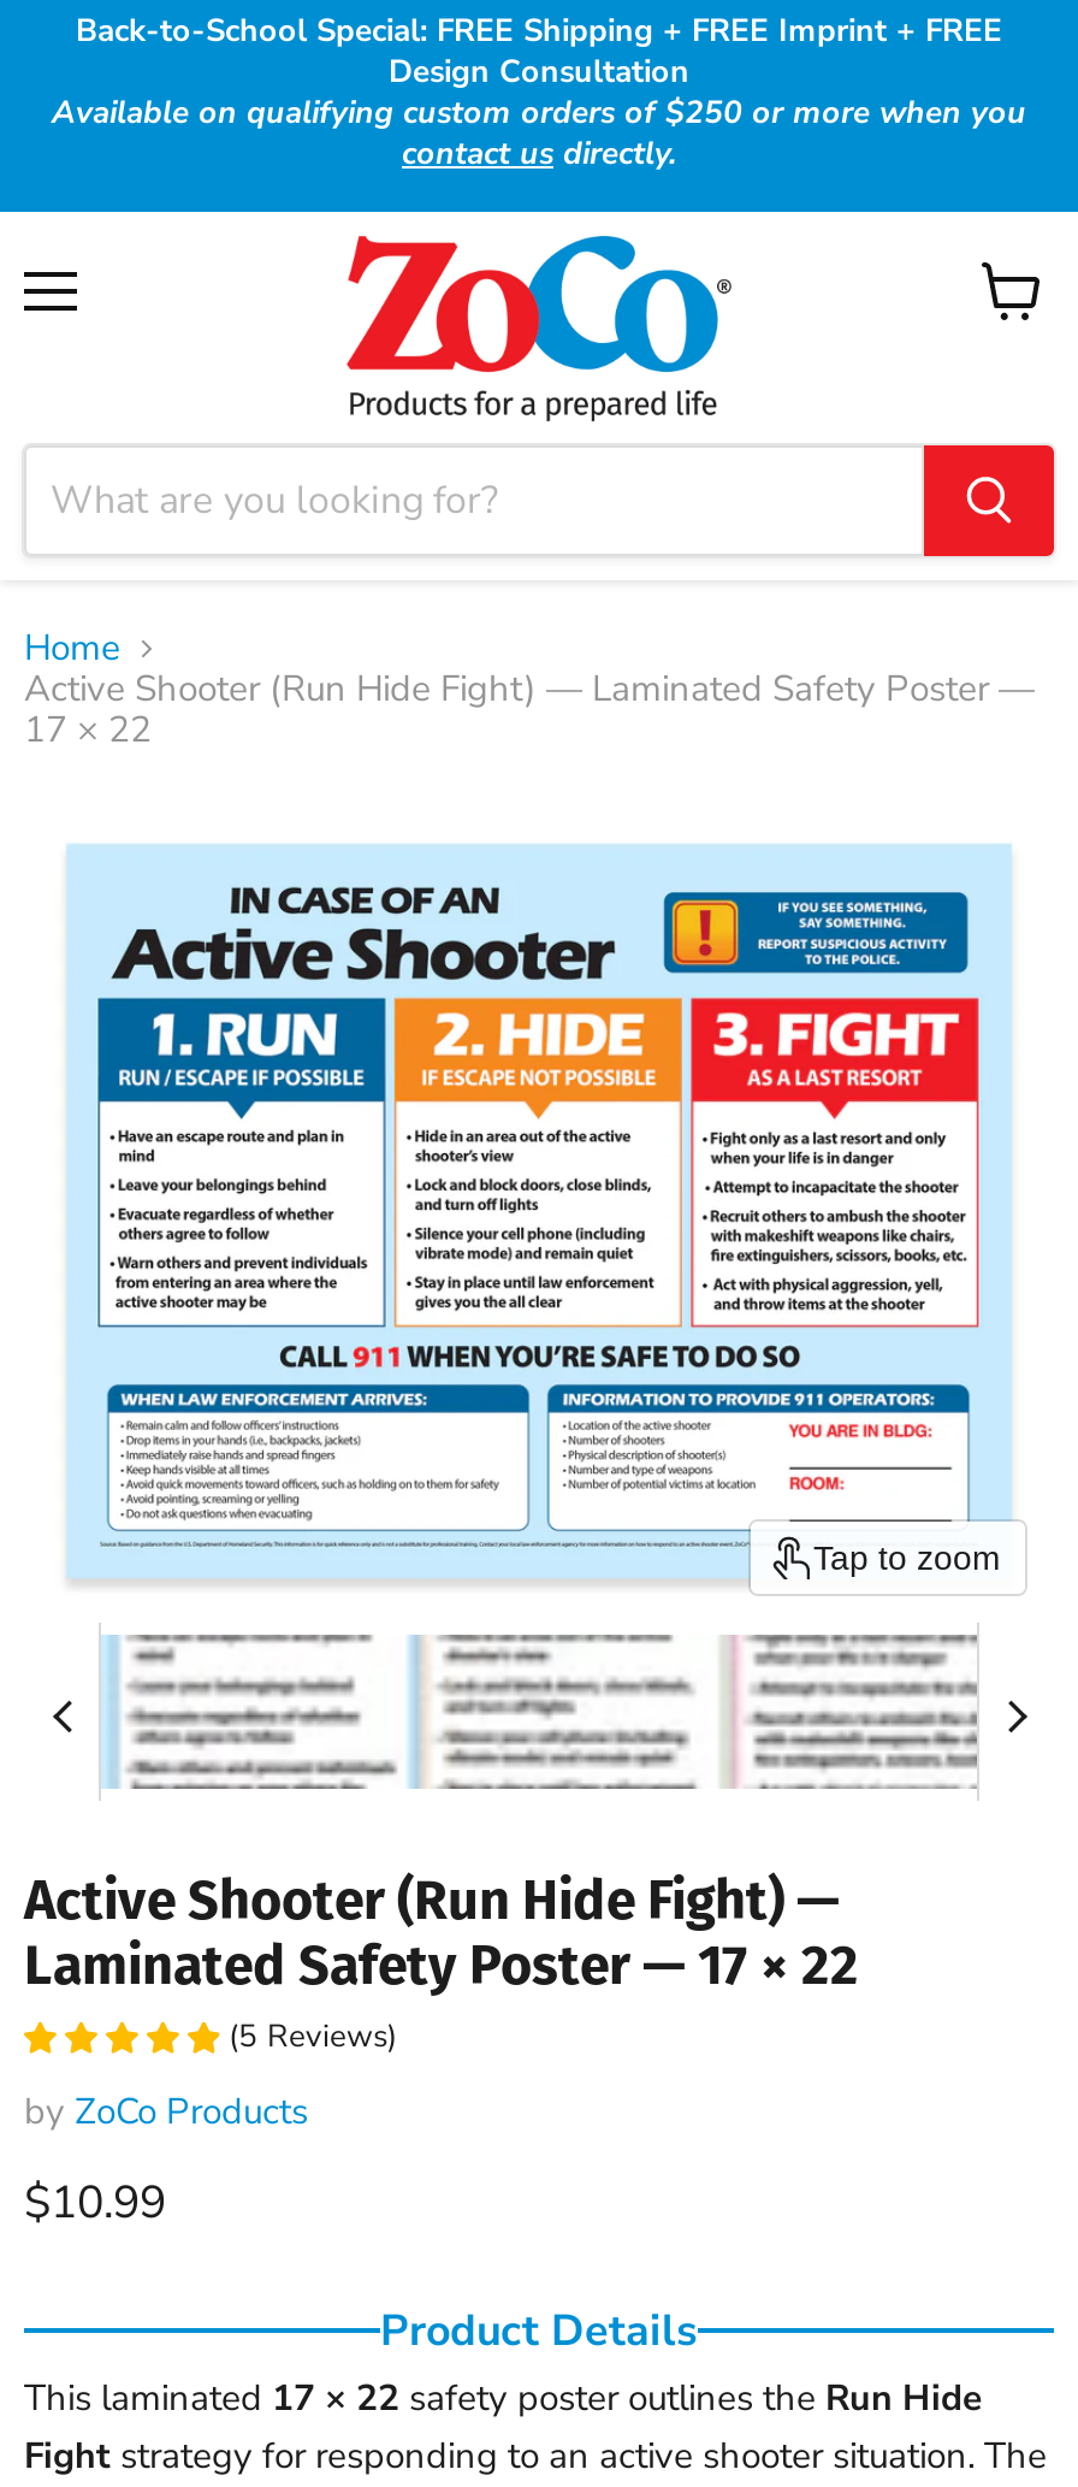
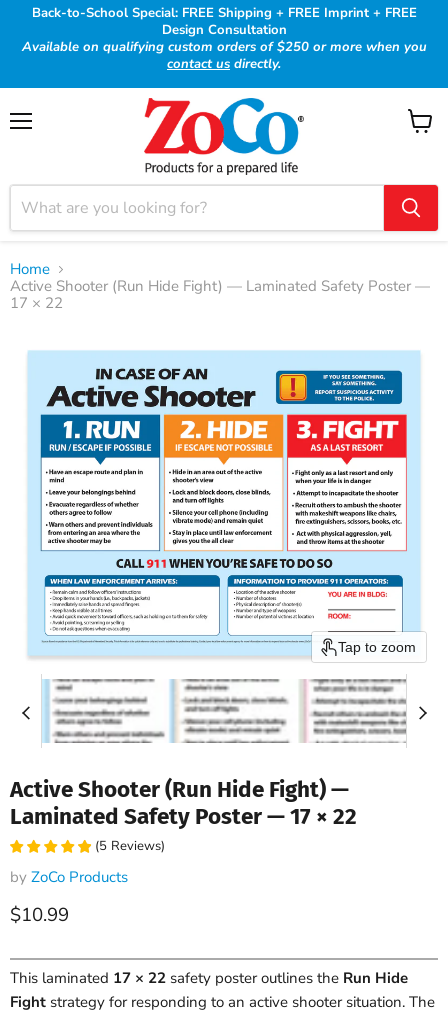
[380,2301,698,2359] Product Details -> none

